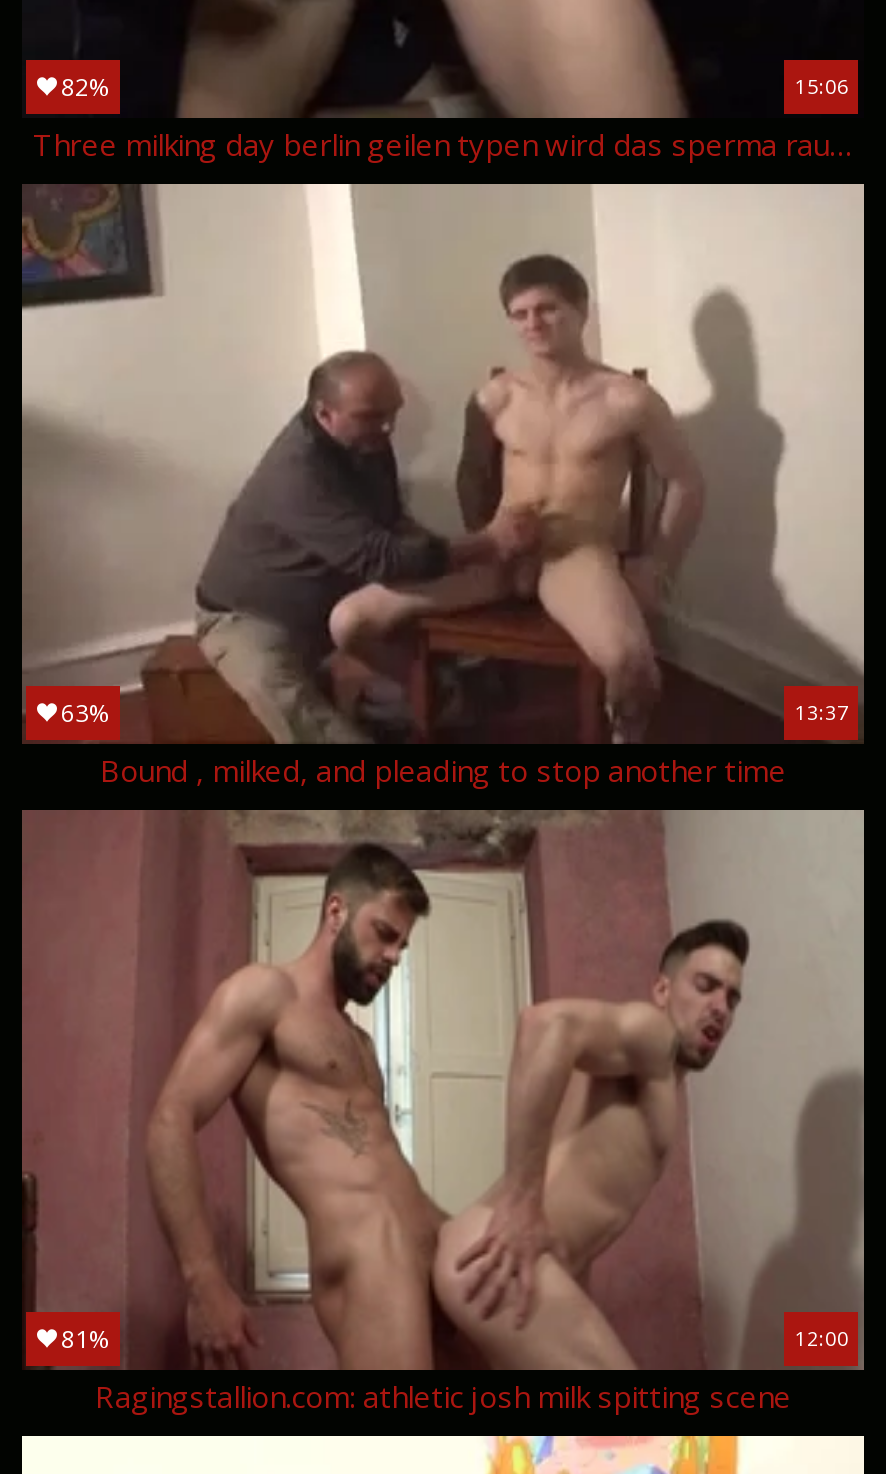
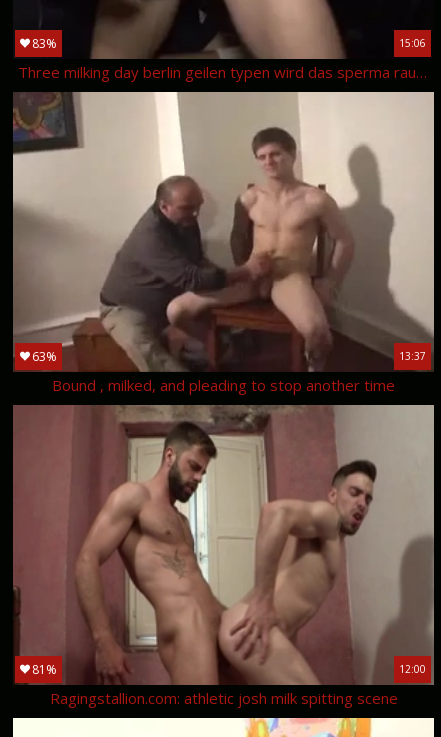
[61,70,111,104] 82% -> [32,35,57,52] 83%

